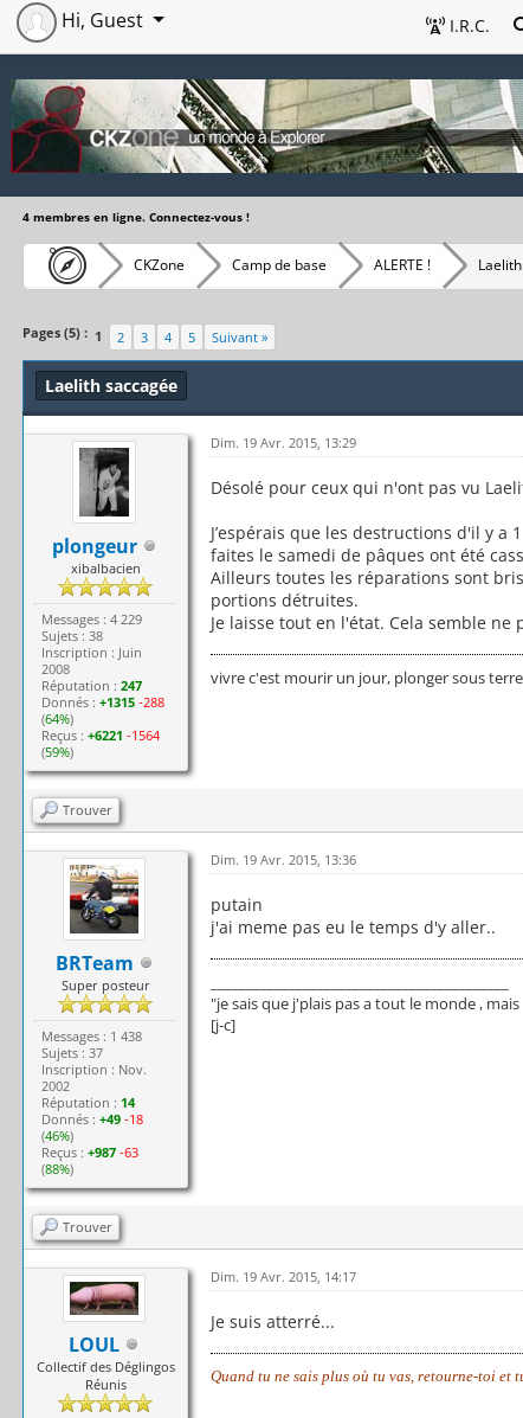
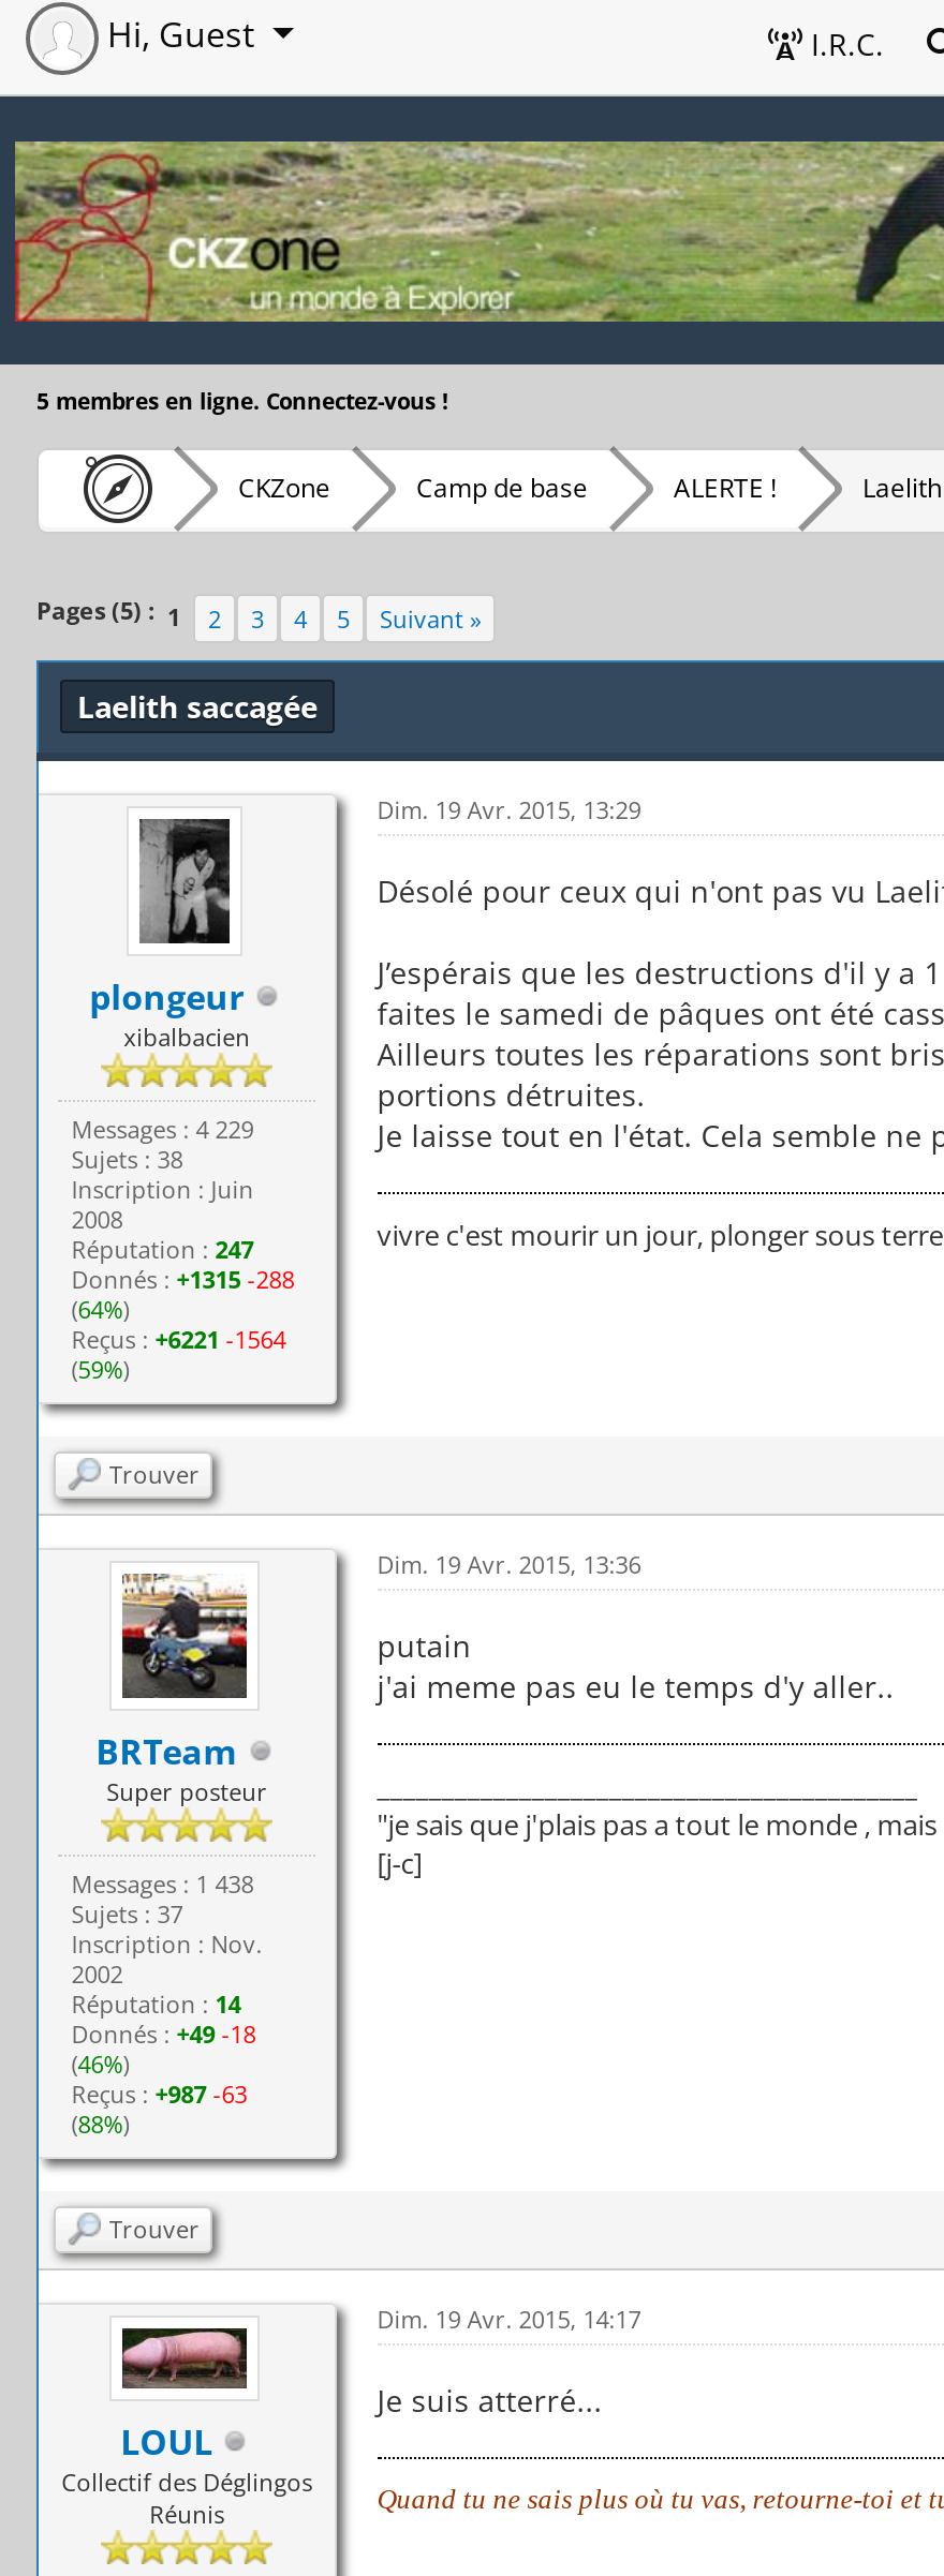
[11,78,519,225] [image] | 4 membres en ligne. Connectez-vous ! -> [13,139,938,415] [image] | 5 membres en ligne. Connectez-vous !

